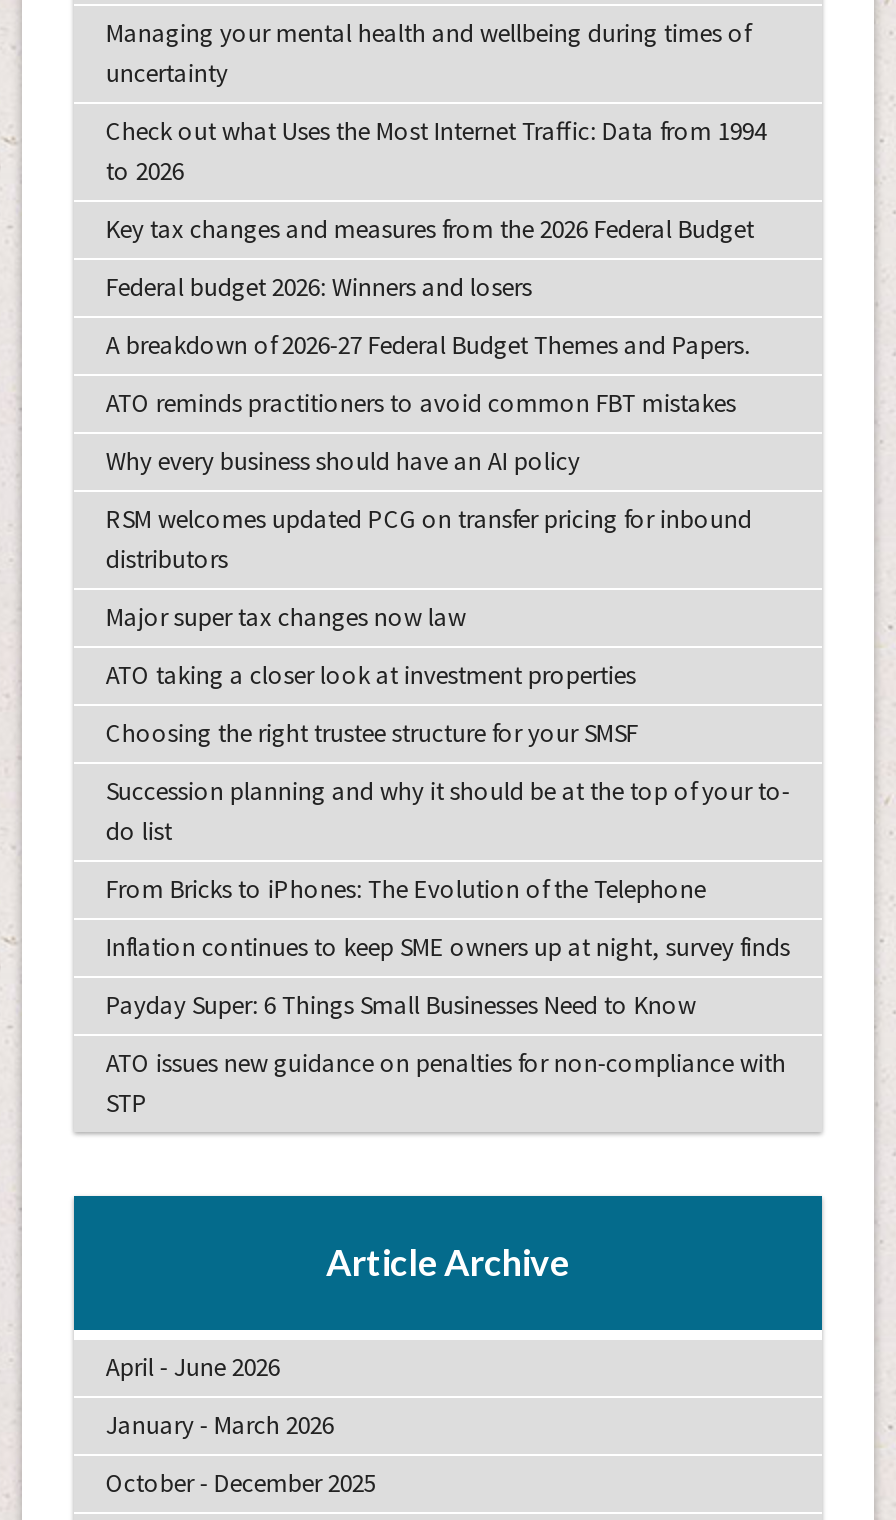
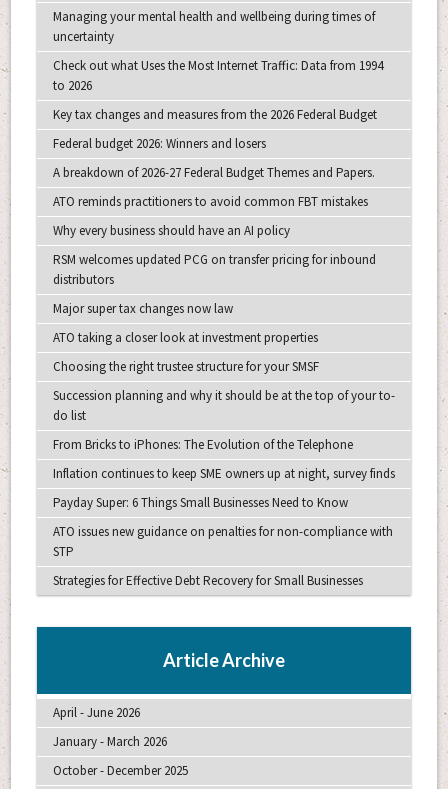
none -> [53,572,363,589] Strategies for Effective Debt Recovery for Small Businesses

